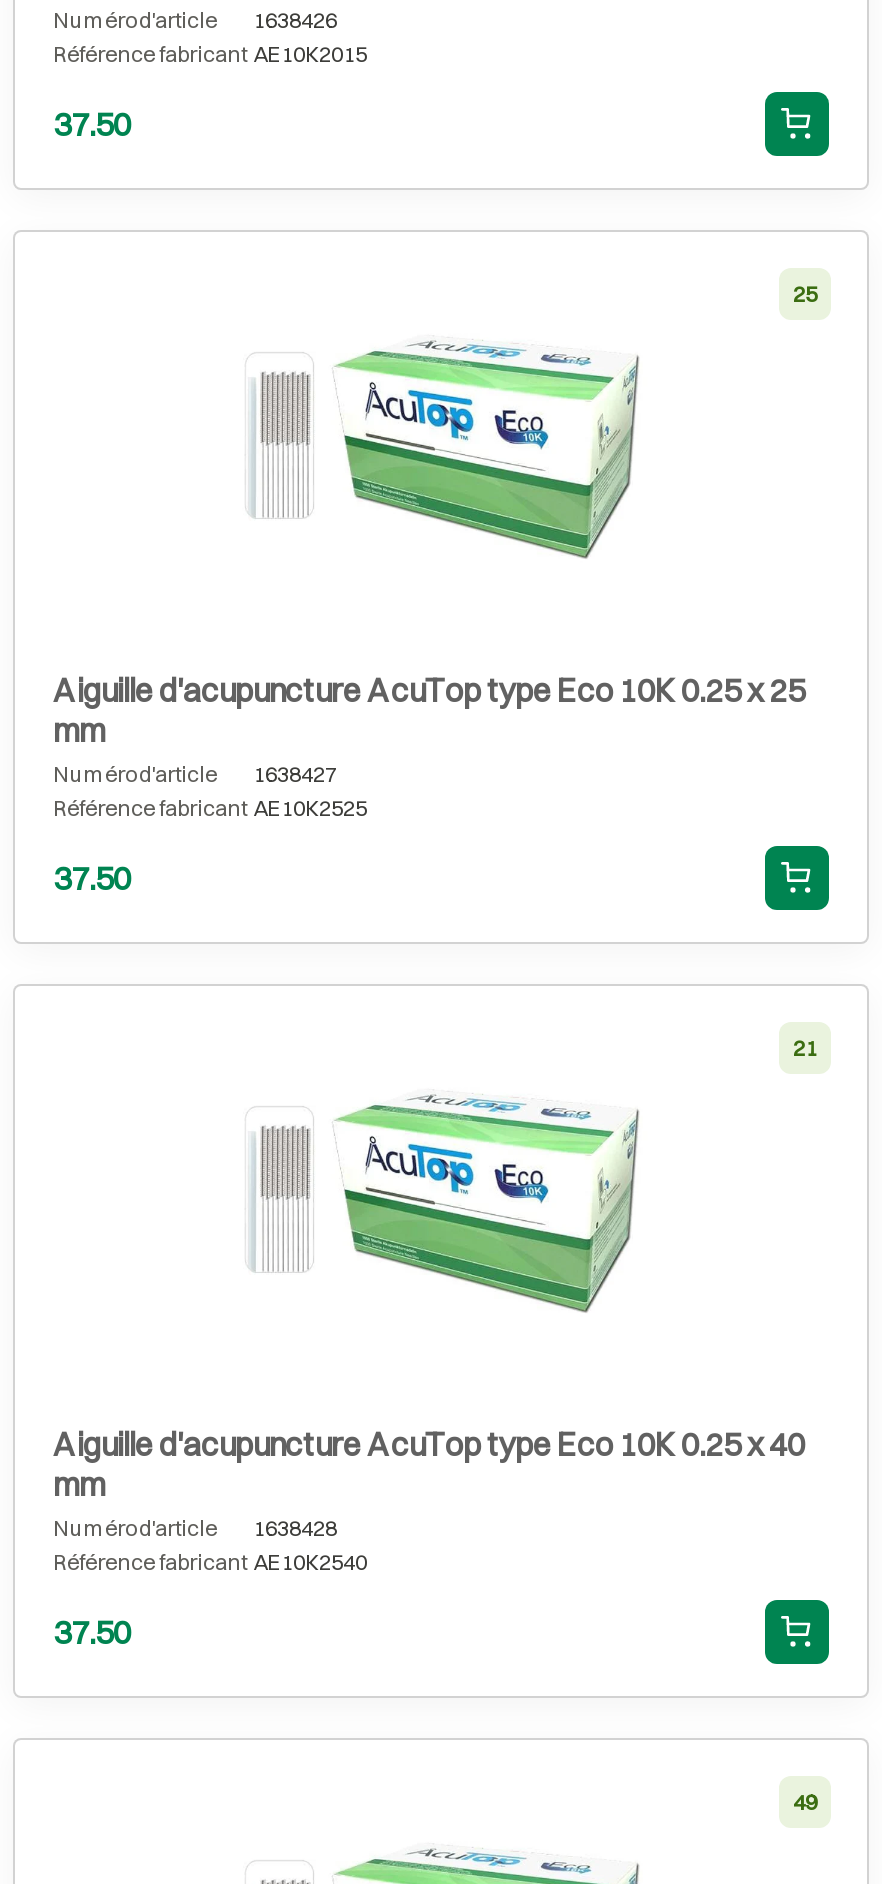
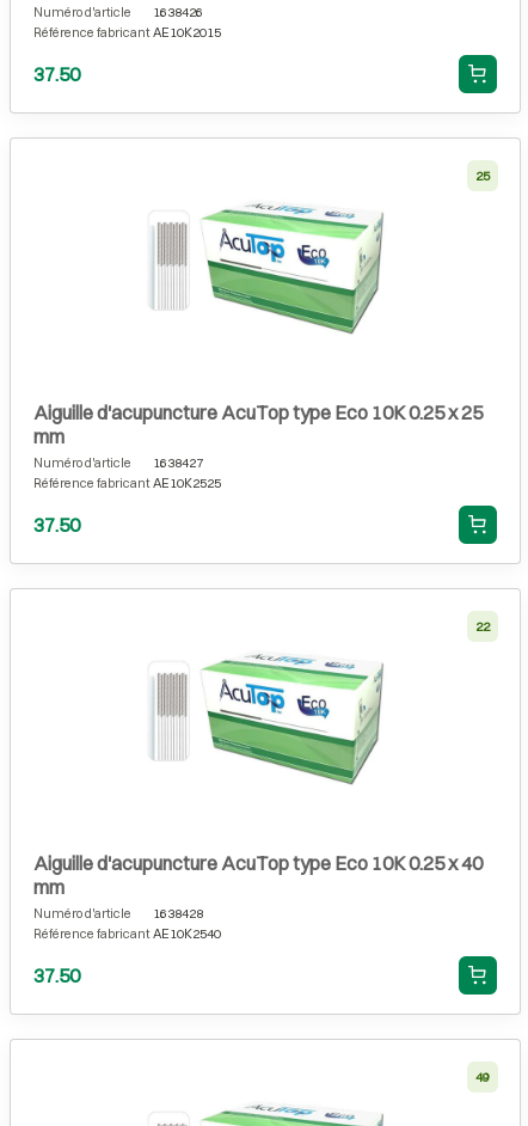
[793,1033,817,1061] 21 -> [475,618,490,634] 22

